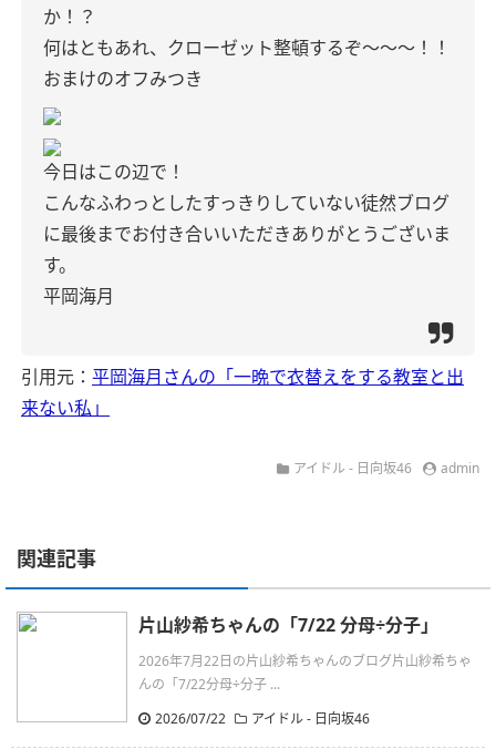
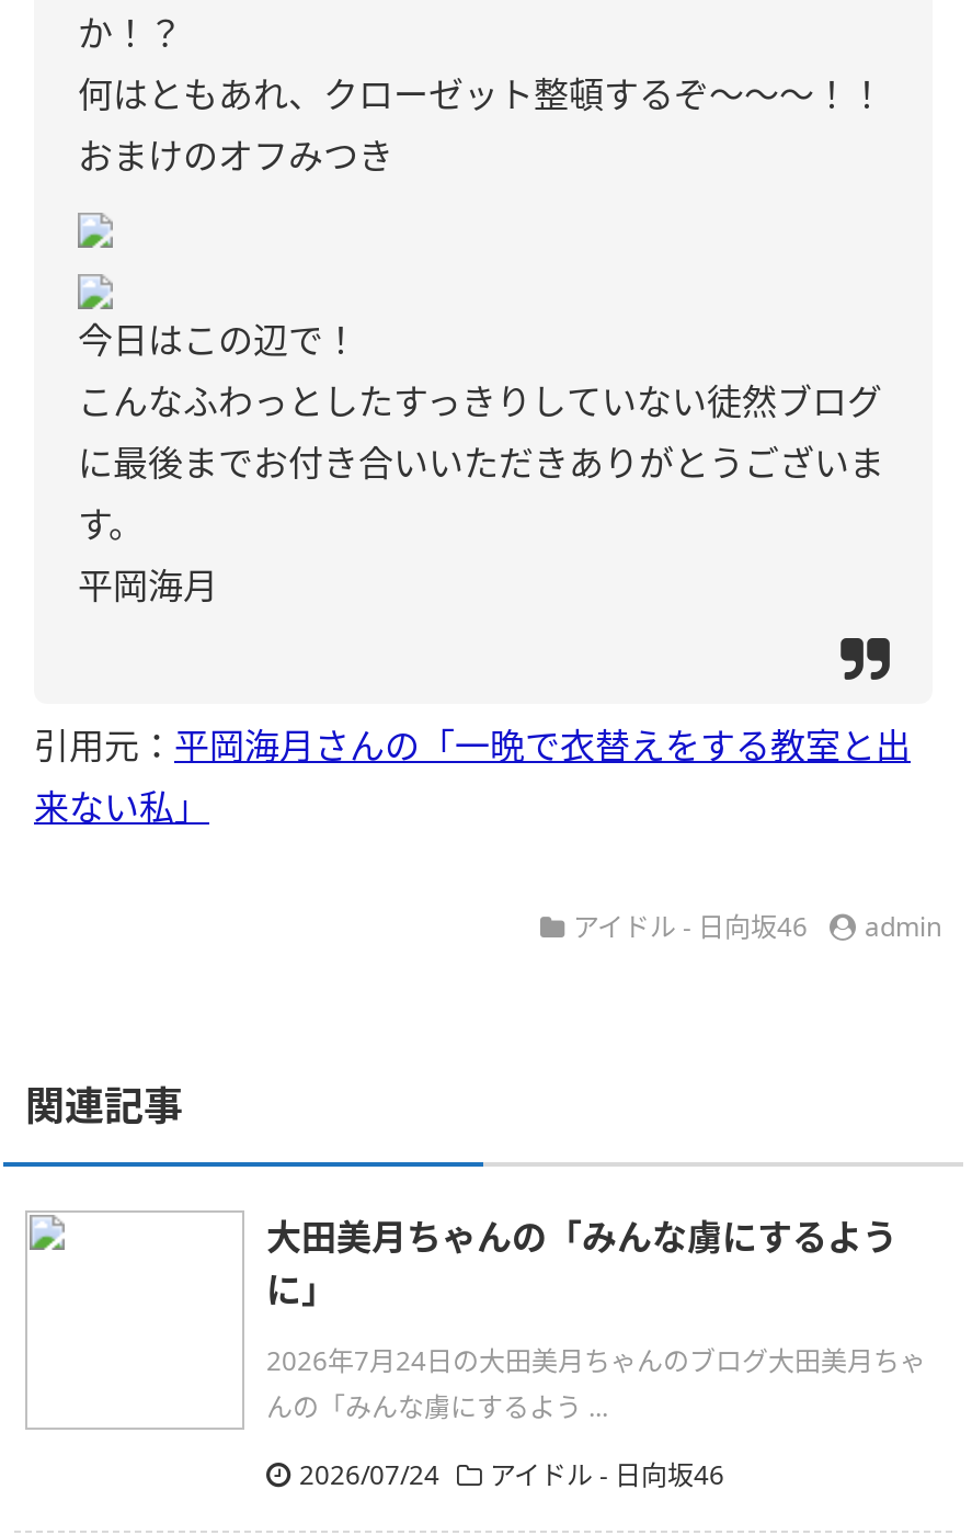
[138,613,438,637] 片山紗希ちゃんの「7/22 分母÷分子」 -> [266,1213,897,1314] 大田美月ちゃんの「みんな虜にするよう | に」
[138,651,472,694] 2026年7月22日の片山紗希ちゃんのブログ片山紗希ちゃ | んの「7/22分母÷分子 ... -> [266,1342,926,1425] 2026年7月24日の大田美月ちゃんのブログ大田美月ちゃ | んの「みんな虜にするよう ...
[155,709,370,728] 2026/07/22 アイドル - 日向坂46 -> [299,1456,724,1493] 2026/07/24 アイドル - 日向坂46

